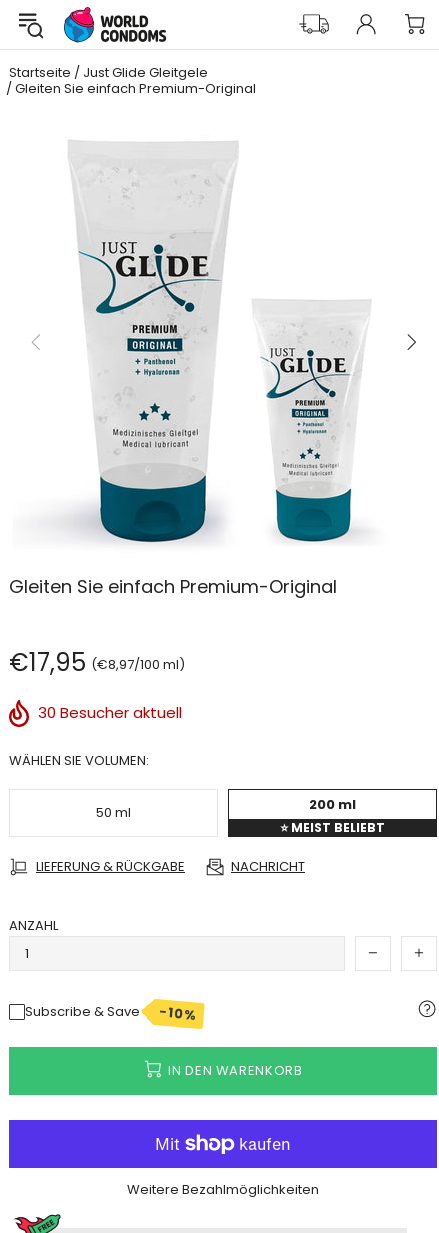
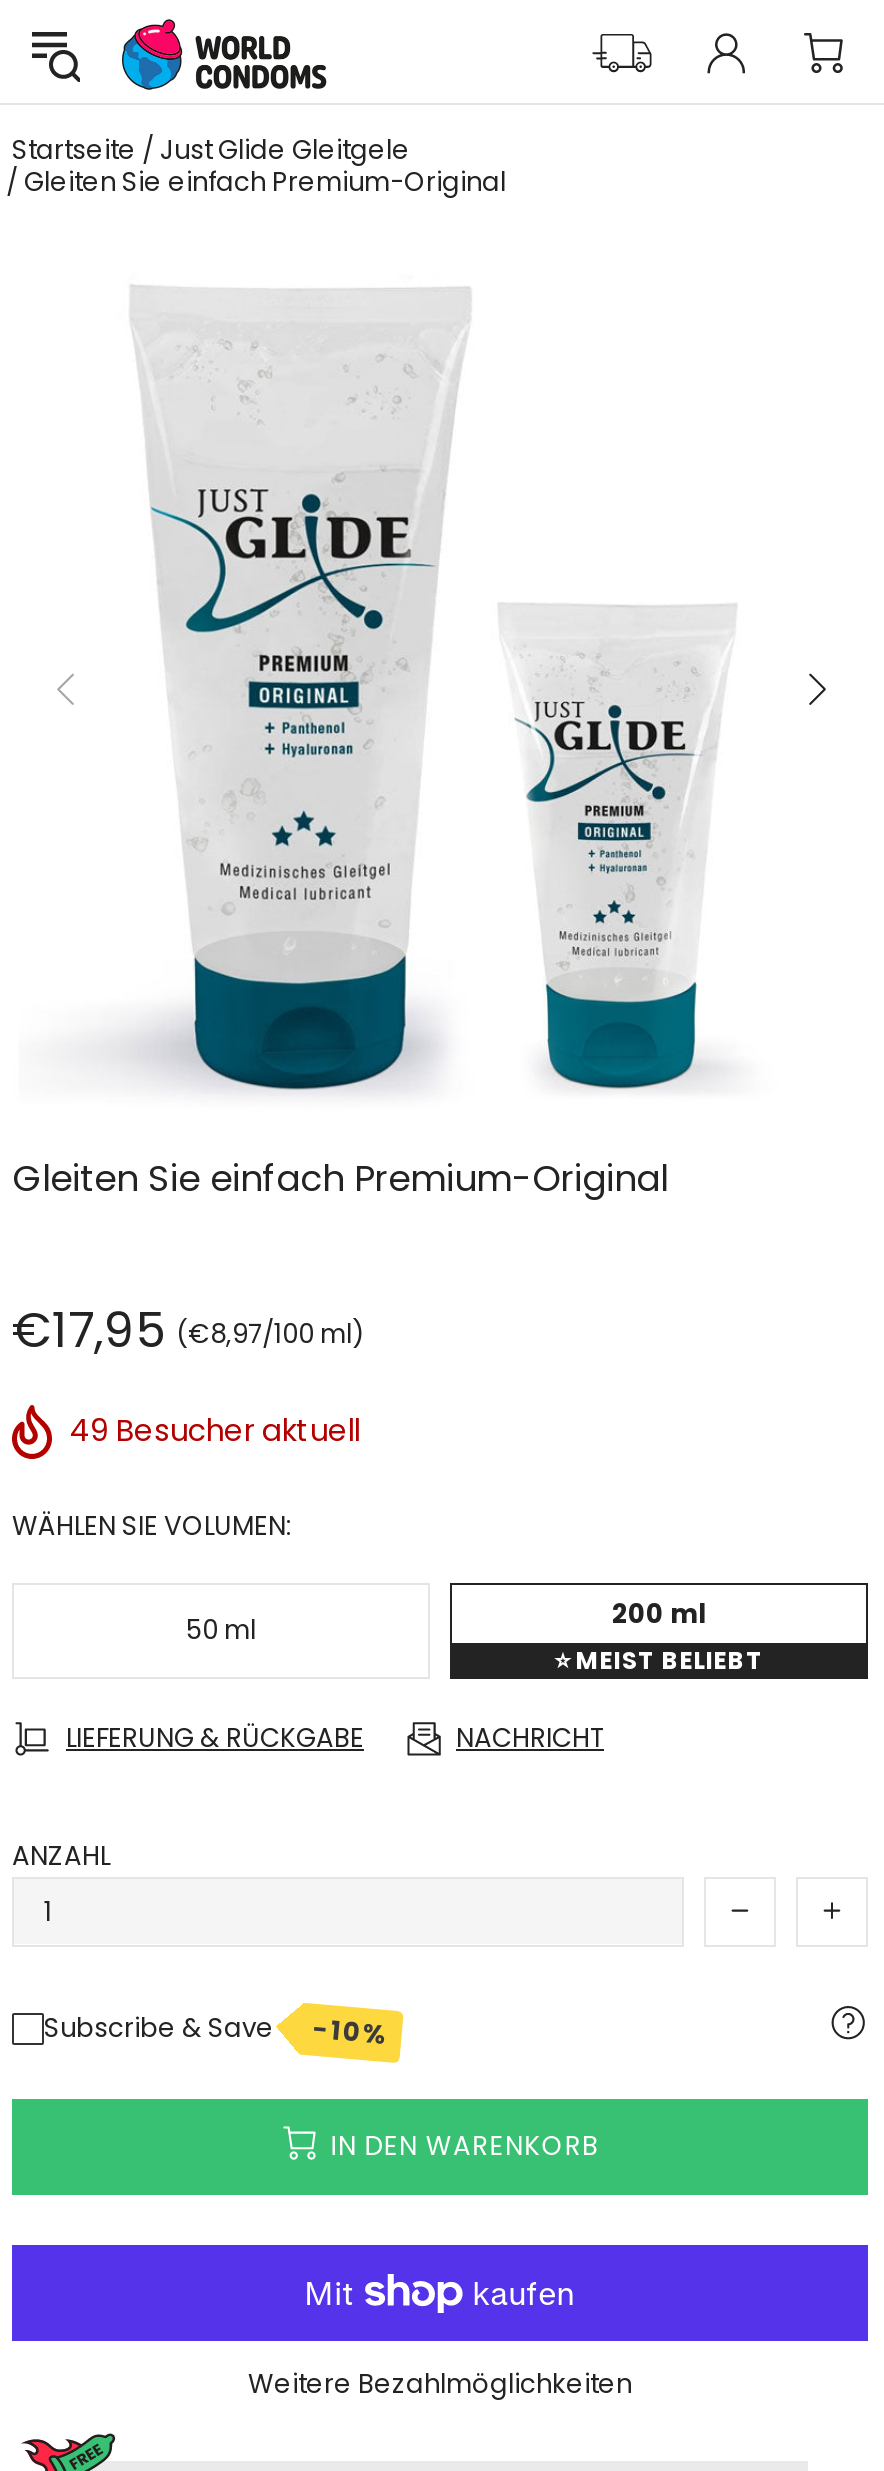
[38,702,182,723] 30 Besucher aktuell -> [70,1409,360,1451] 49 Besucher aktuell

